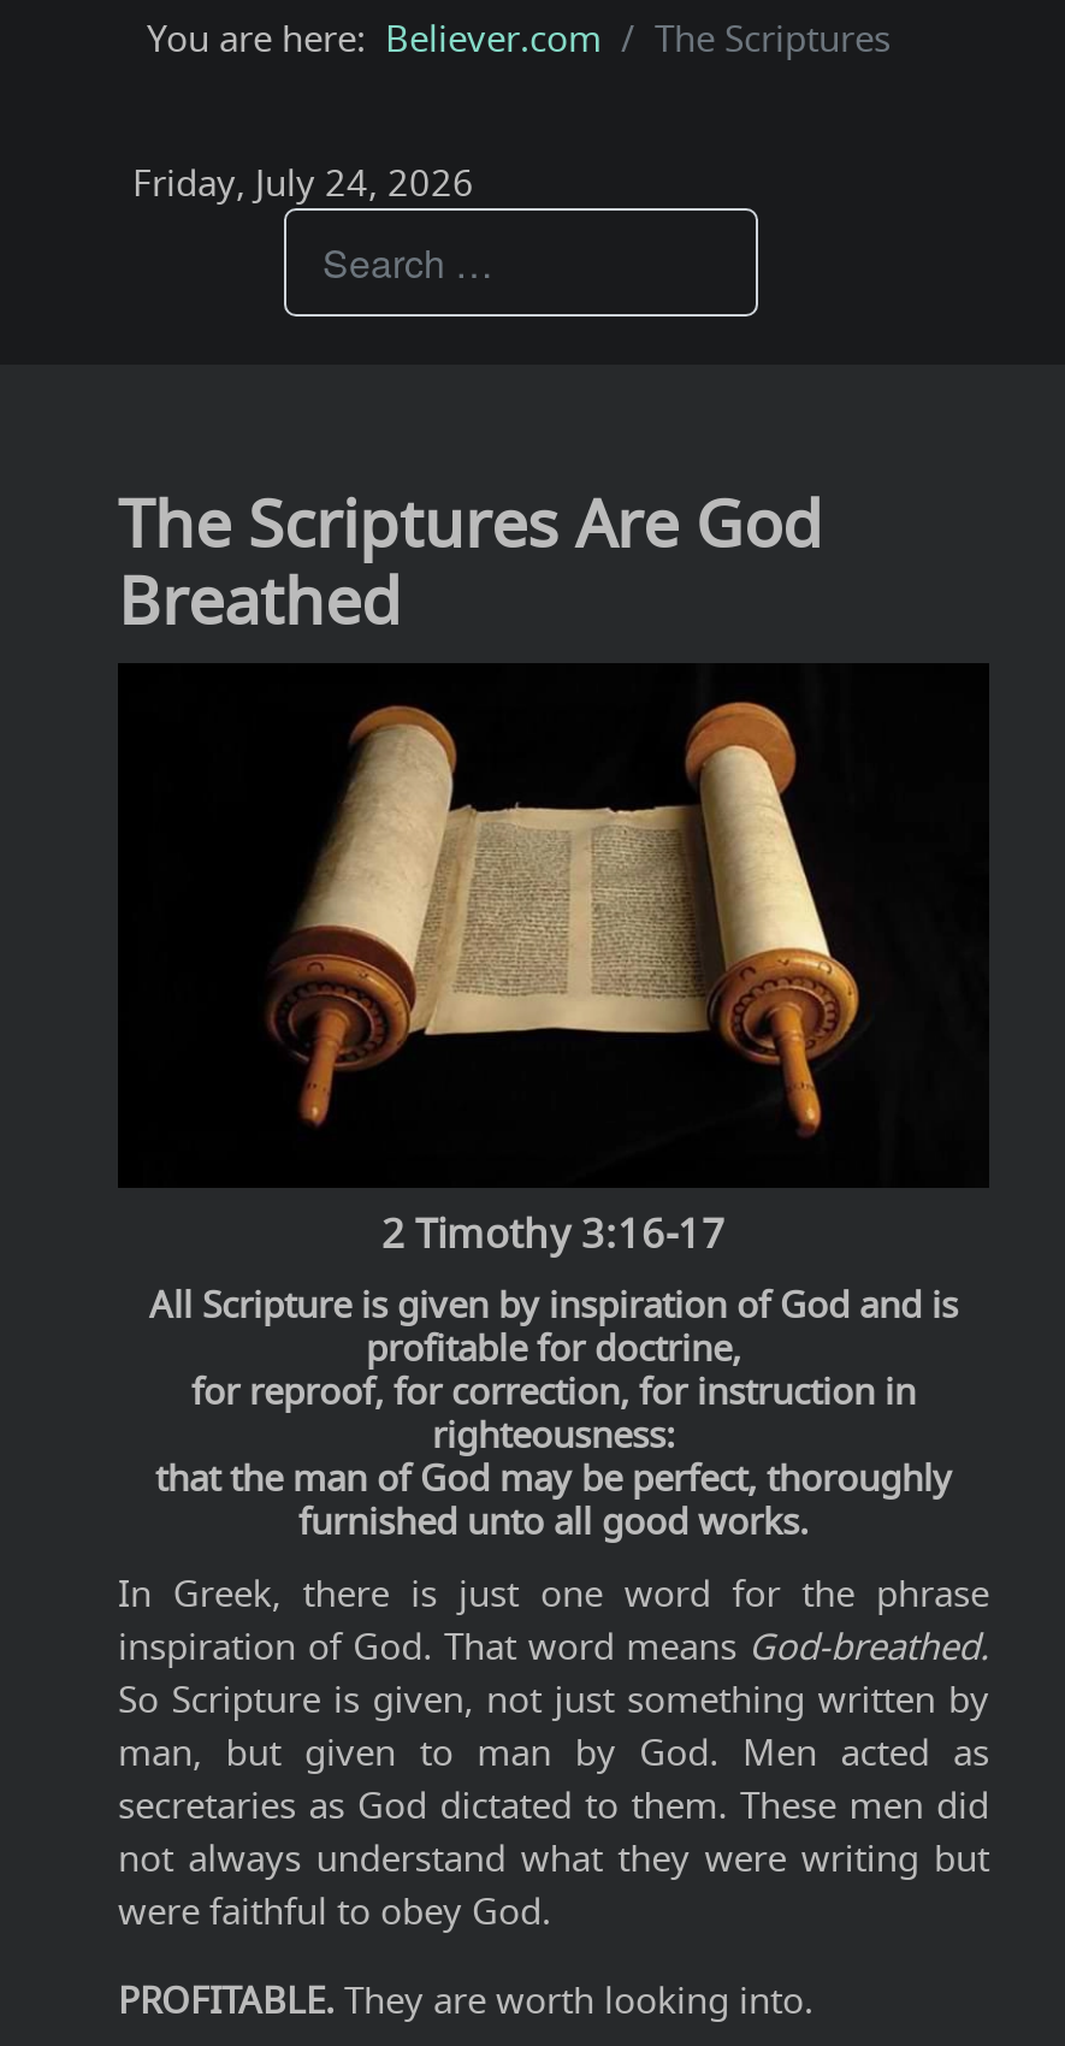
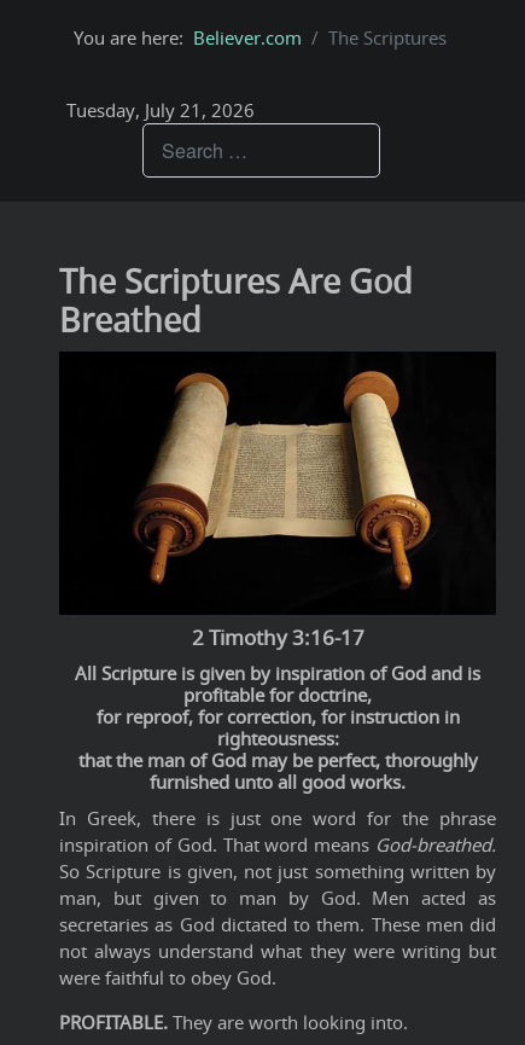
[132,158,474,206] Friday, July 24, 2026 -> [66,98,255,122] Tuesday, July 21, 2026

